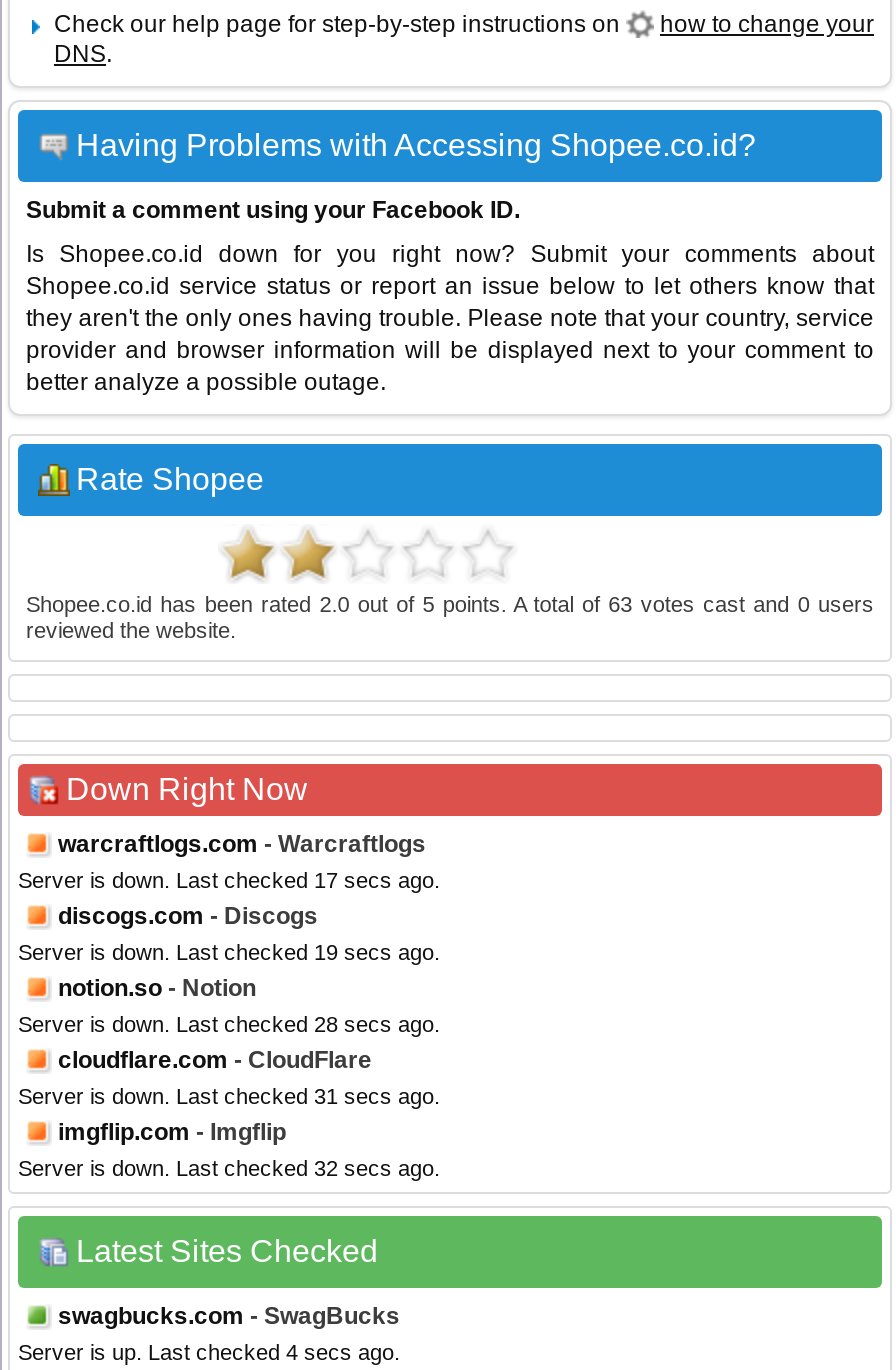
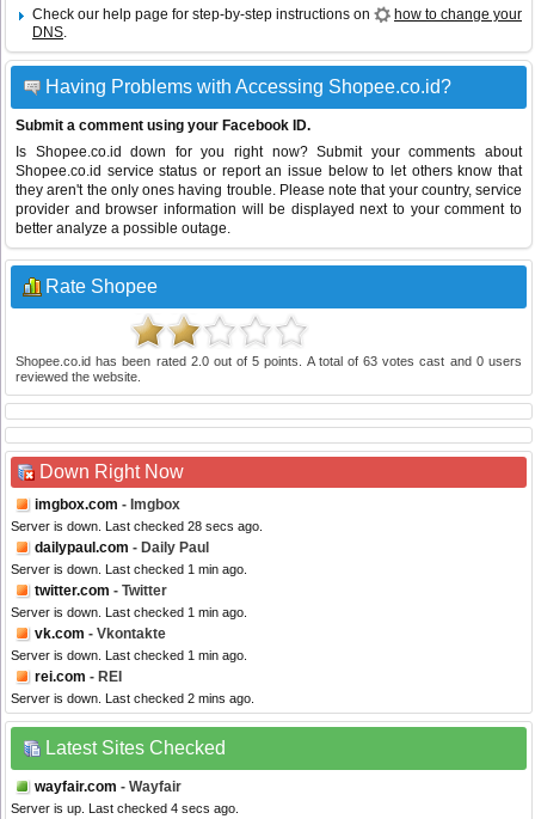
[18,830,440,1002] warcraftlogs.com - Warcraftlogs | Server is down. Last checked 17 secs ago. | discogs.com - Discogs | Server is down. Last checked 19 secs ago. | notion.so - Notion -> [35,496,180,513] imgbox.com - Imgbox
moved [18,1012,440,1036] -> [11,519,263,533]: Server is down. Last checked 28 secs ago.
[18,1046,440,1180] cloudflare.com - CloudFlare | Server is down. Last checked 31 secs ago. | imgflip.com - Imgflip | Server is down. Last checked 32 secs ago. -> [11,539,254,705] dailypaul.com - Daily Paul | Server is down. Last checked 1 min ago. | twitter.com - Twitter | Server is down. Last checked 1 min ago. | vk.com - Vkontakte | Server is down. Last checked 1 min ago. | rei.com - REI | Server is down. Last checked 2 mins ago.
[58,1302,400,1330] swagbucks.com - SwagBucks -> [35,778,182,795] wayfair.com - Wayfair

